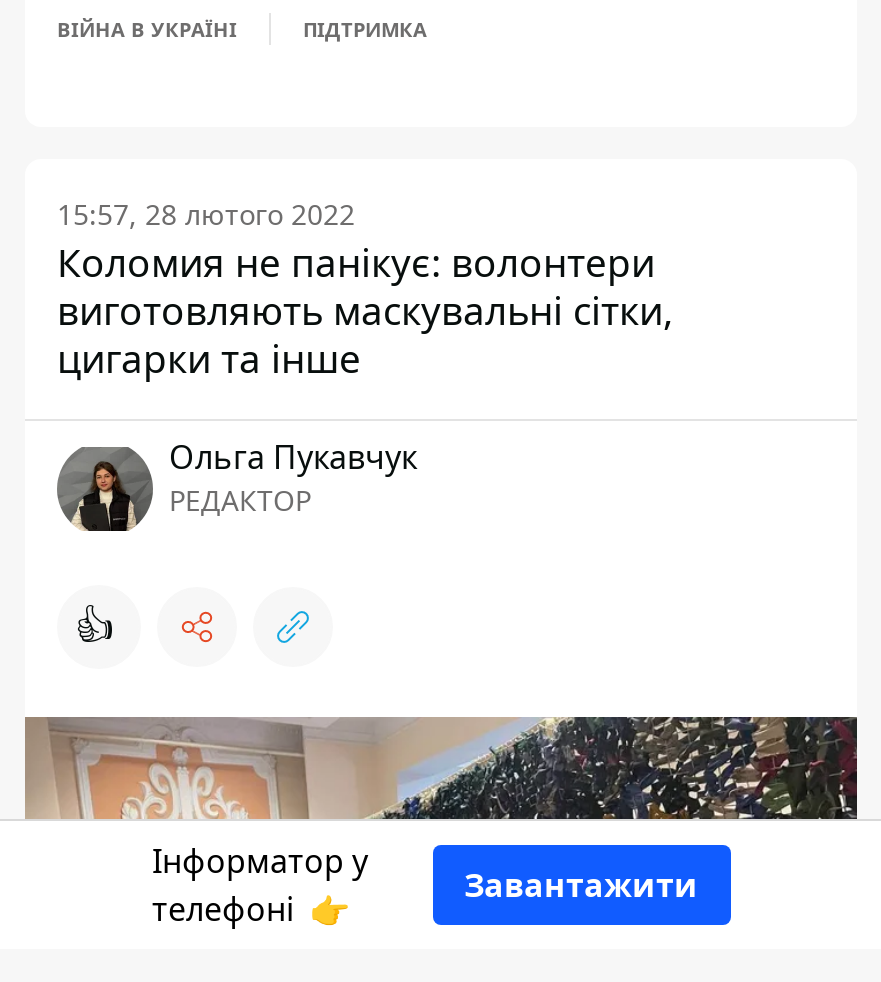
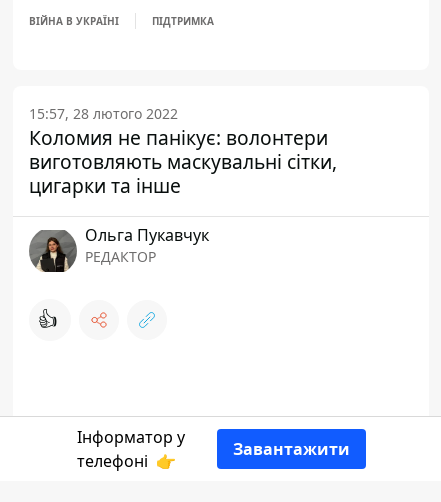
[23,715,859,821] [image] -> none

